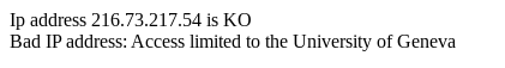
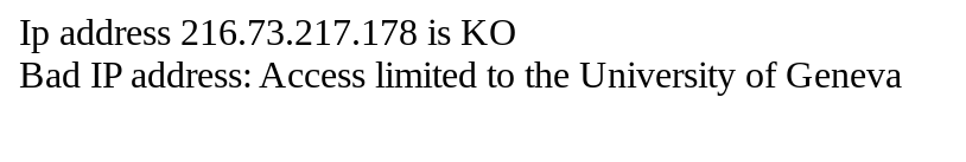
[10,10,252,30] Ip address 216.73.217.54 is KO -> [19,12,517,52] Ip address 216.73.217.178 is KO

